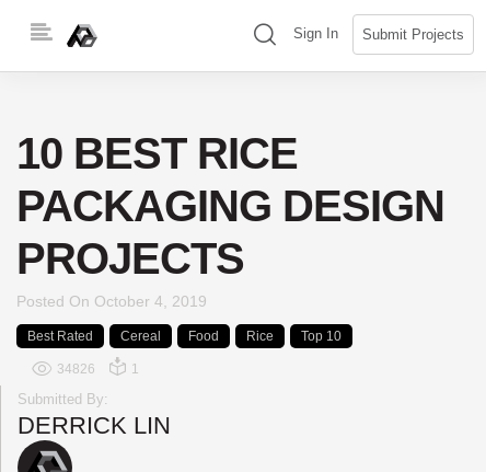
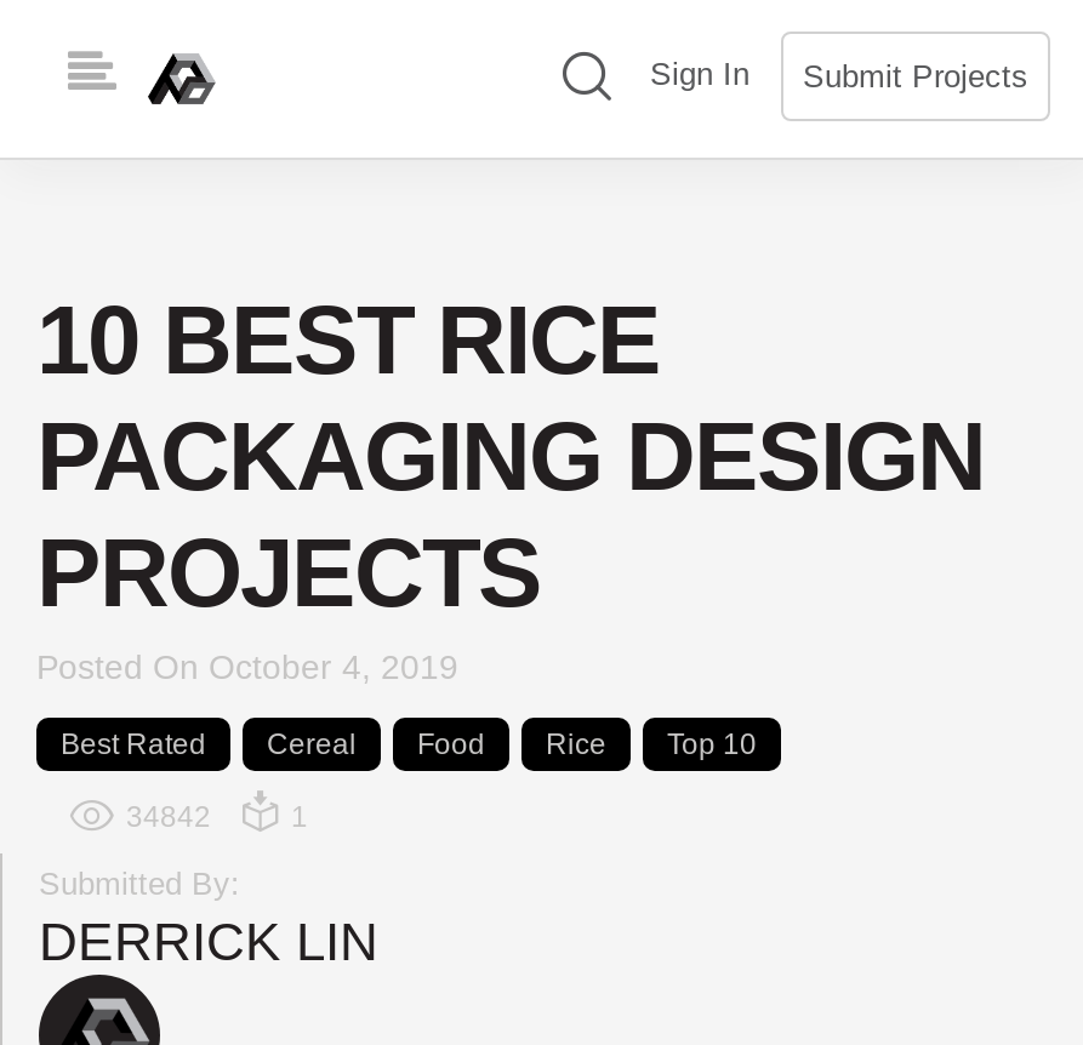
[57,361,95,376] 34826 -> [126,799,211,833] 34842

